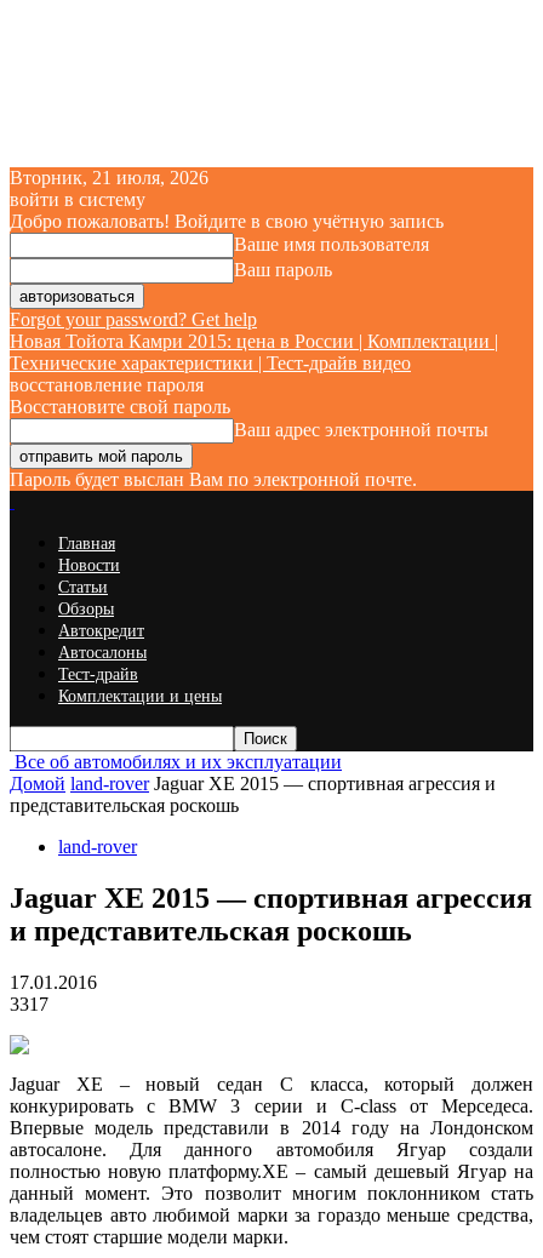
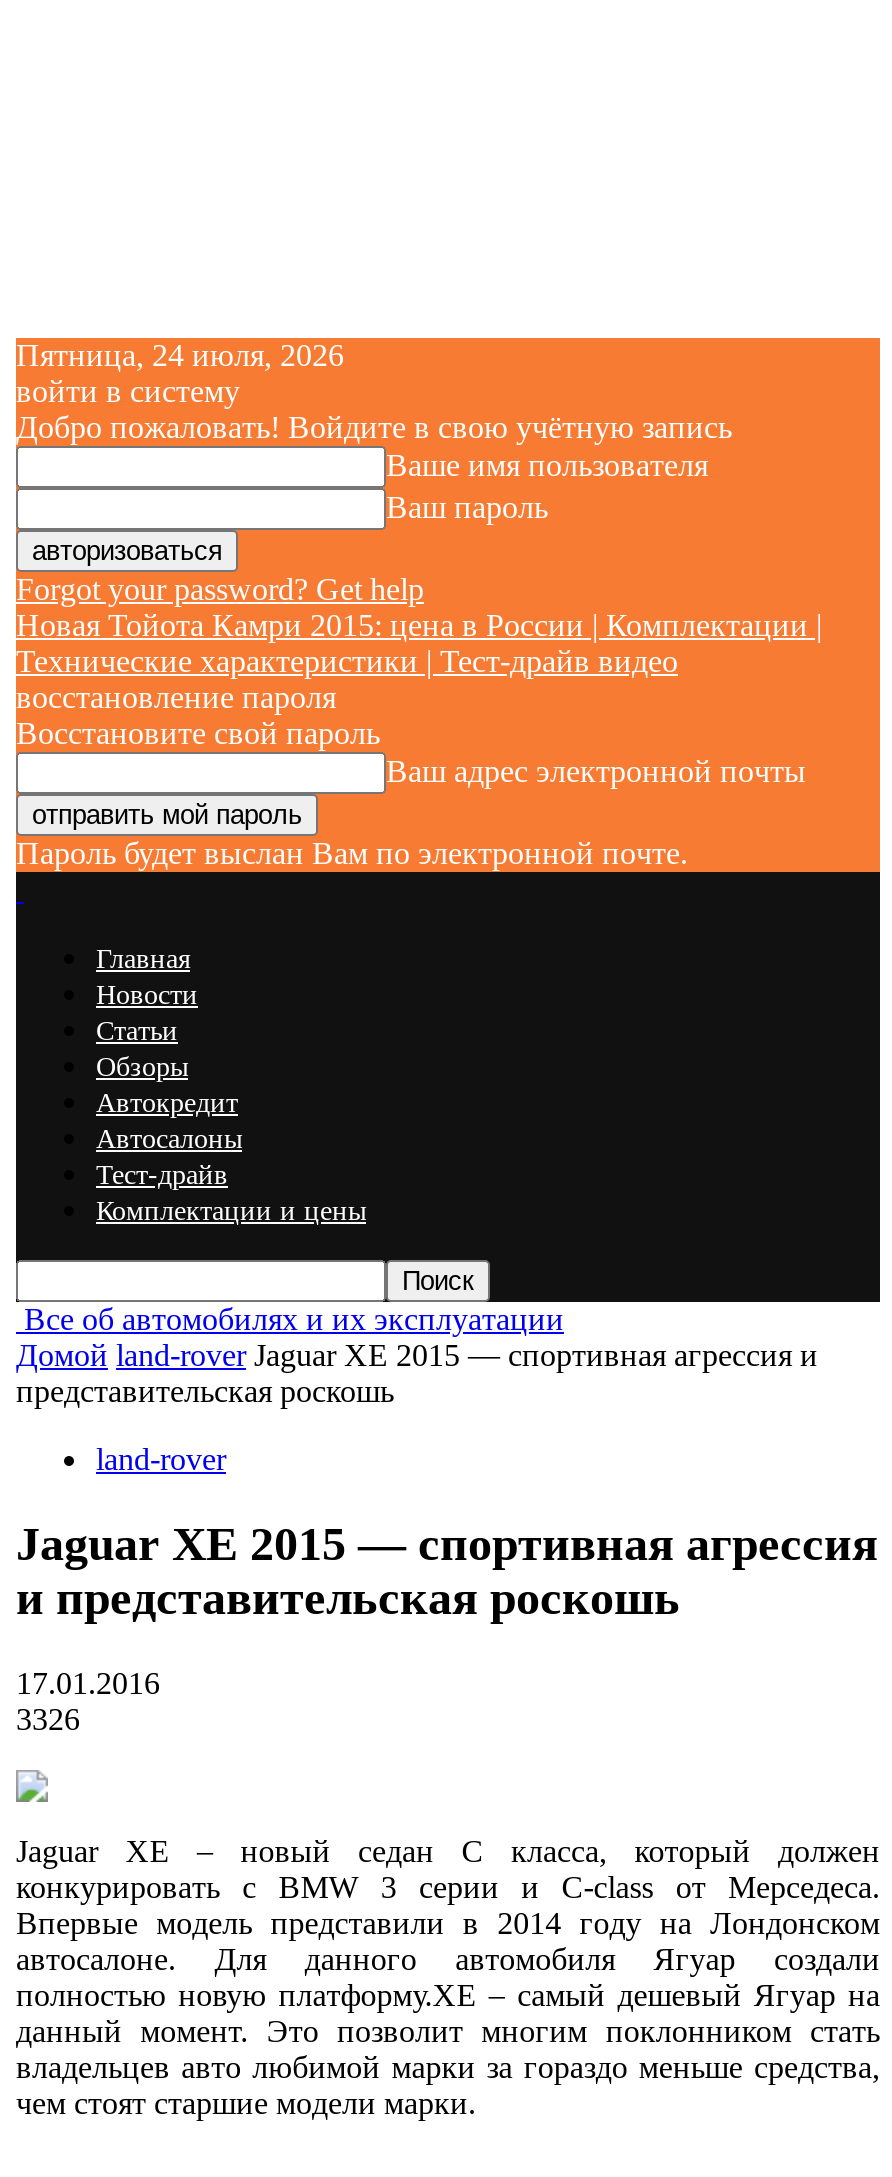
[10,167,208,188] Вторник, 21 июля, 2026 -> [16,338,344,372] Пятница, 24 июля, 2026
[10,994,48,1014] 3317 -> [16,1702,80,1736] 3326

